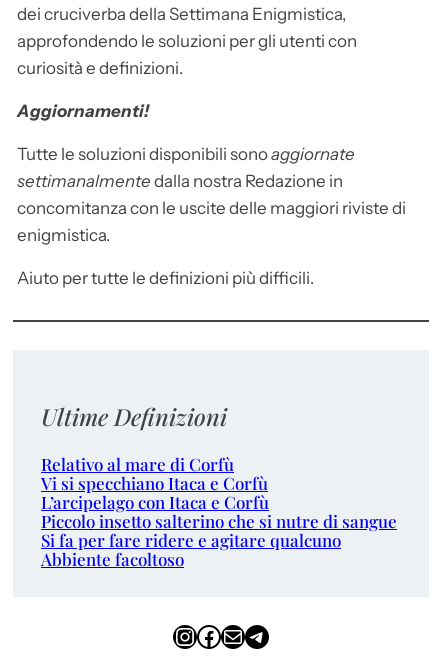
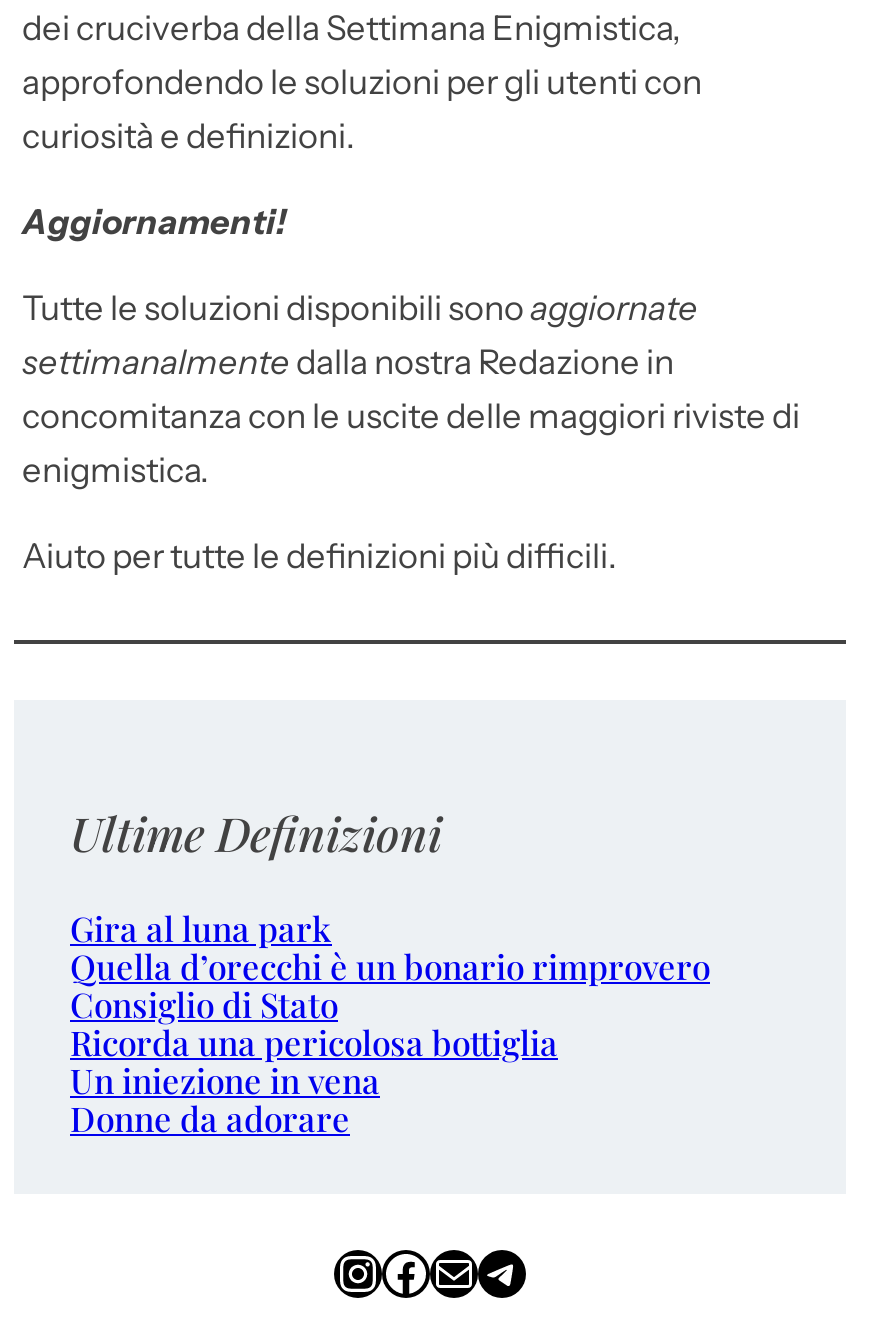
[41,453,397,570] Relativo al mare di Corfù | Vi si specchiano Itaca e Corfù | L’arcipelago con Itaca e Corfù | Piccolo insetto salterino che si nutre di sangue | Si fa per fare ridere e agitare qualcuno | Abbiente facoltoso -> [70,906,710,1140] Gira al luna park | Quella d’orecchi è un bonario rimprovero | Consiglio di Stato | Ricorda una pericolosa bottiglia | Un iniezione in vena | Donne da adorare

